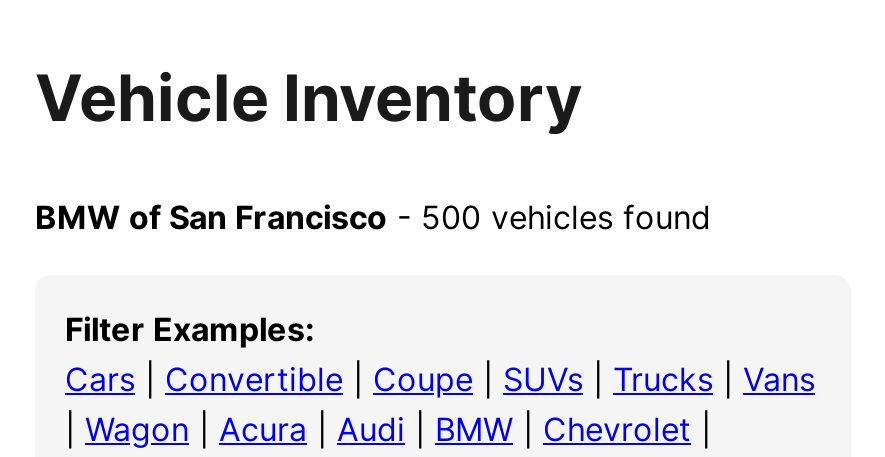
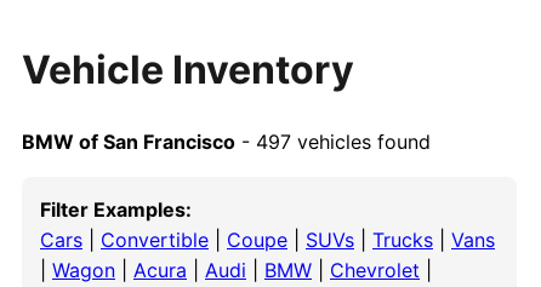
[35,197,711,237] BMW of San Francisco - 500 vehicles found -> [22,129,431,154] BMW of San Francisco - 497 vehicles found

